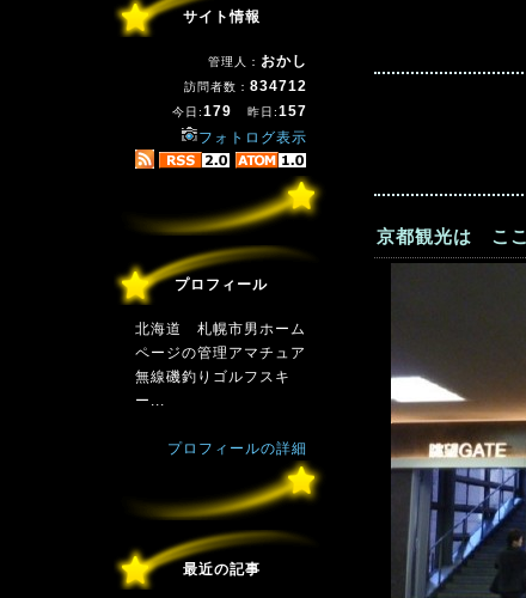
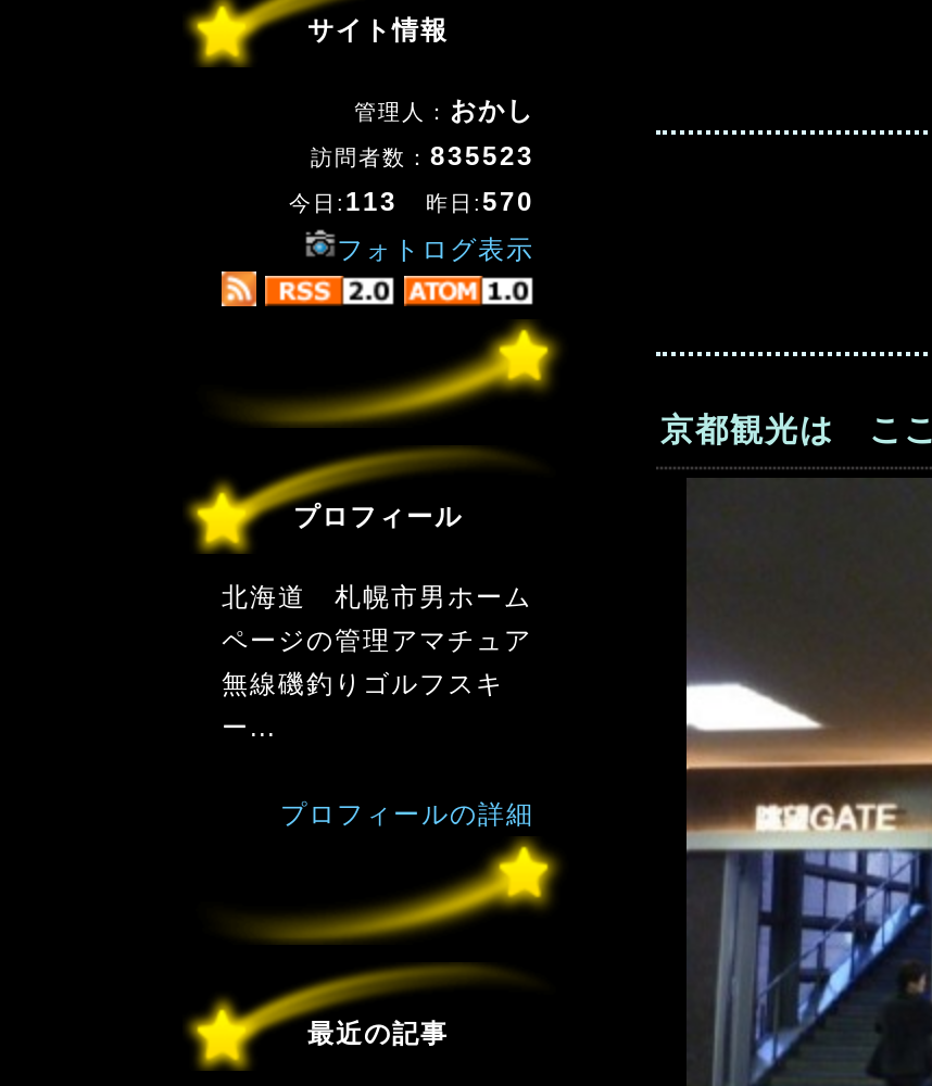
[184,78,307,94] 訪問者数：834712 -> [311,141,534,172] 訪問者数：835523
[172,103,232,120] 今日: 179 -> [289,187,398,217] 今日: 113
[247,103,307,120] 昨日: 157 -> [426,187,534,217] 昨日: 570

